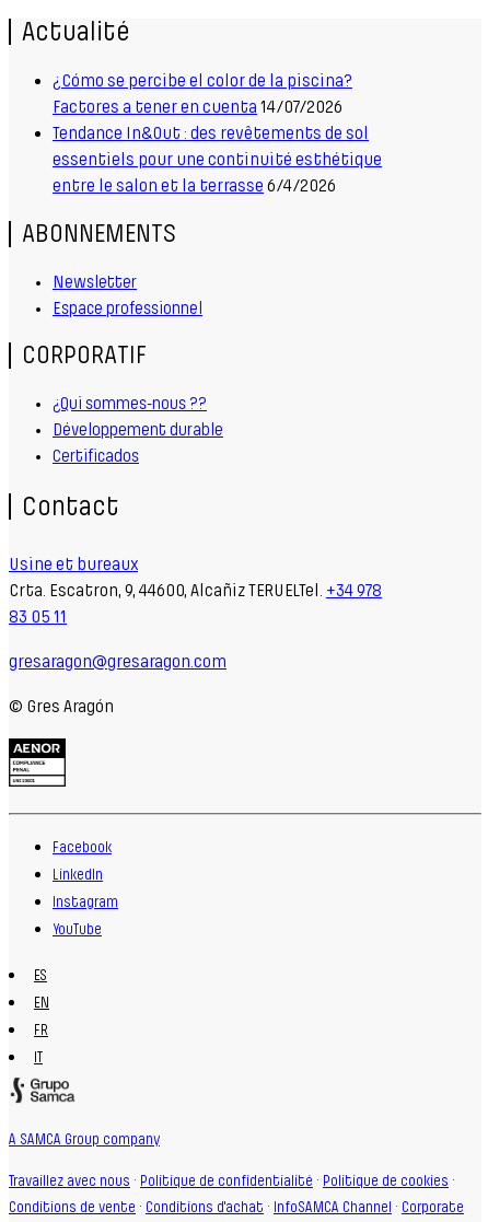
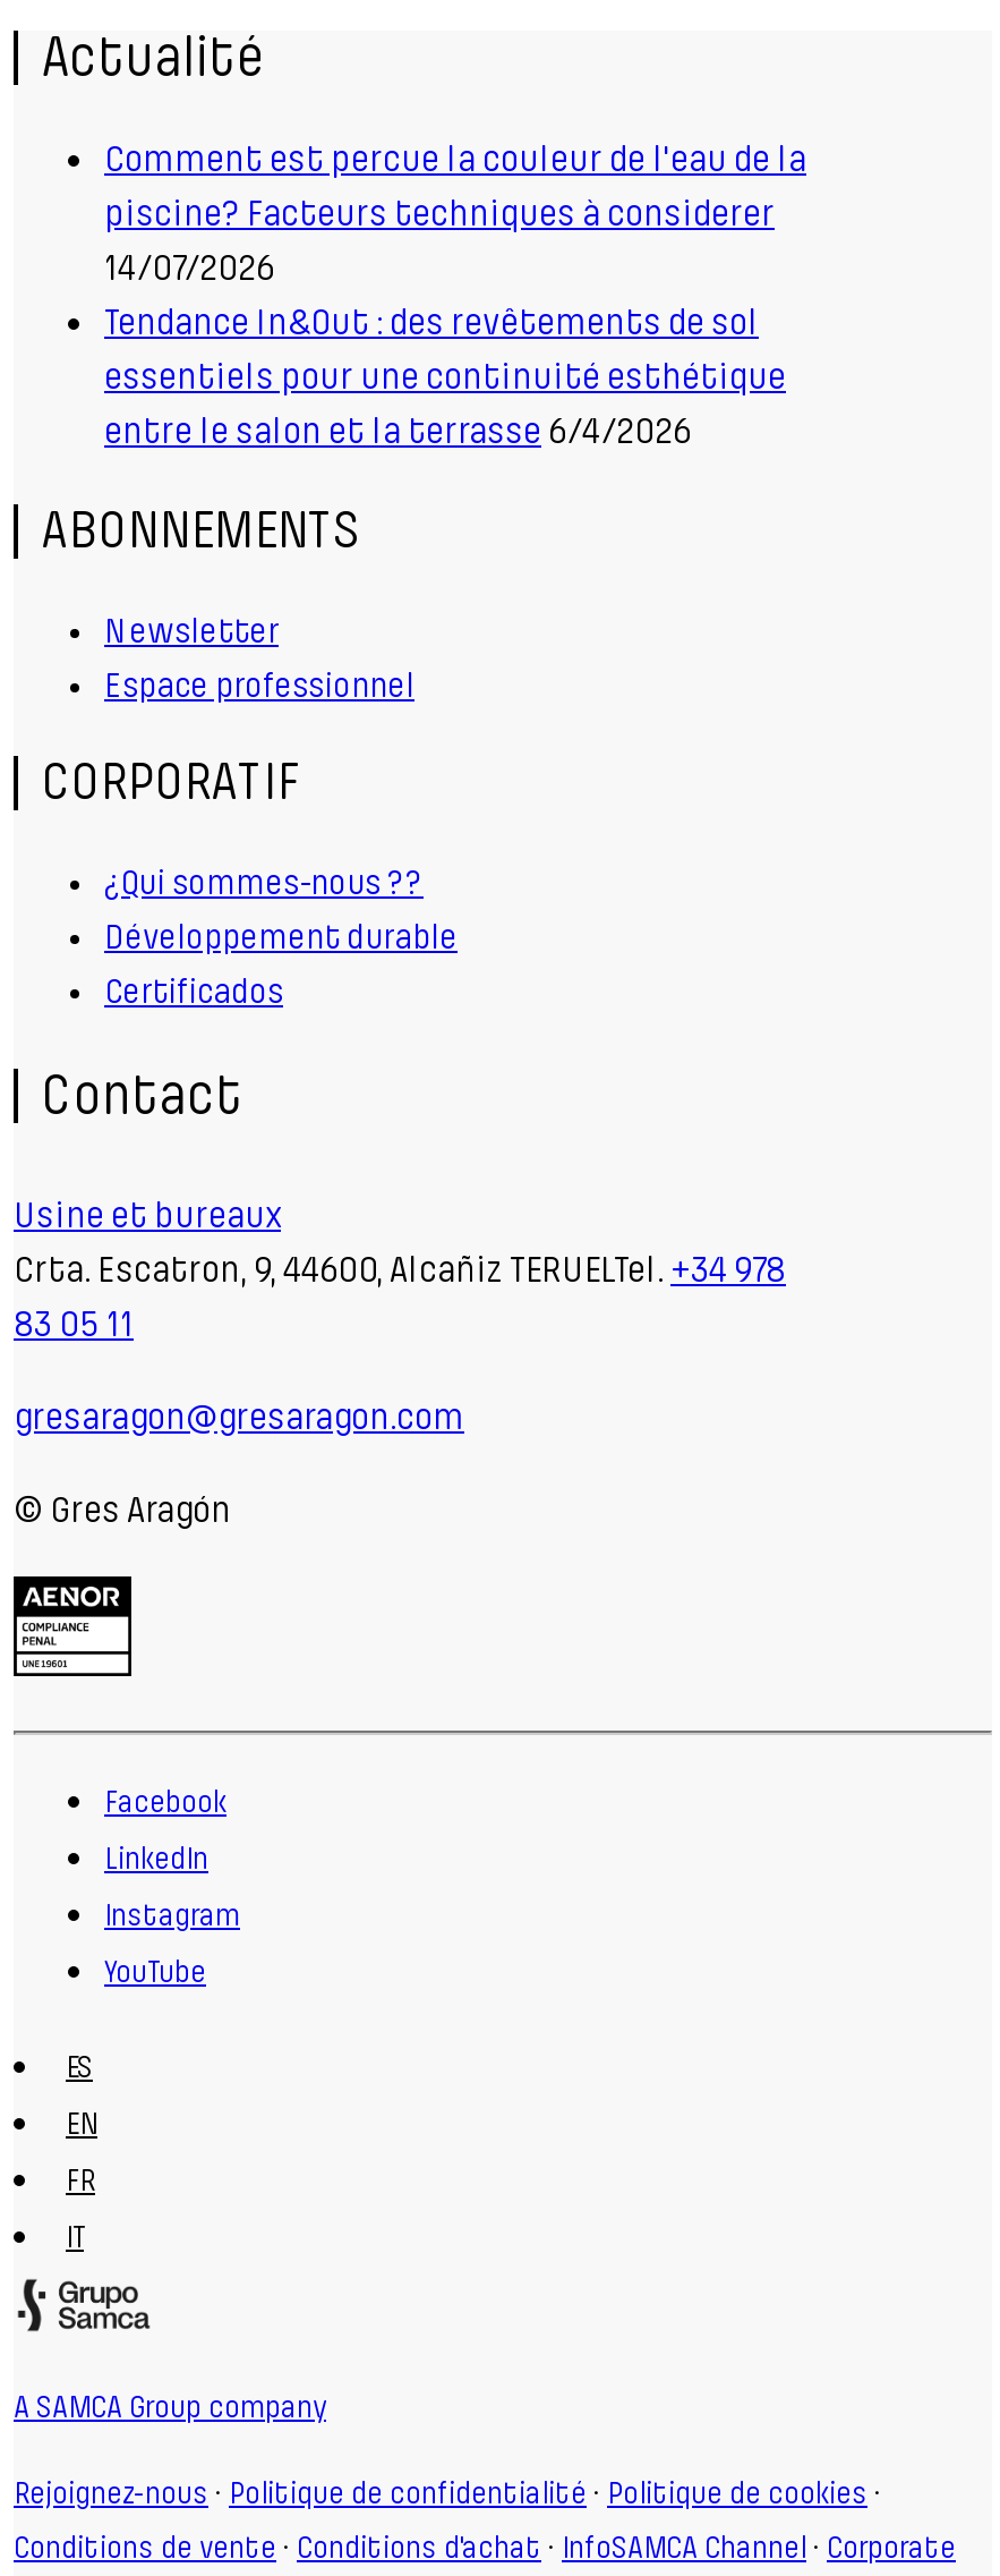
[53,71,352,116] ¿Cómo se percibe el color de la piscina? | Factores a tener en cuenta 14/07/2026 -> [104,139,806,286] Comment est percue la couleur de l'eau de la | piscine? Facteurs techniques à considerer | 14/07/2026
[9,1174,455,1189] Travaillez avec nous · Politique de confidentialité · Politique de cookies · -> [14,2478,881,2510] Rejoignez-nous · Politique de confidentialité · Politique de cookies ·

